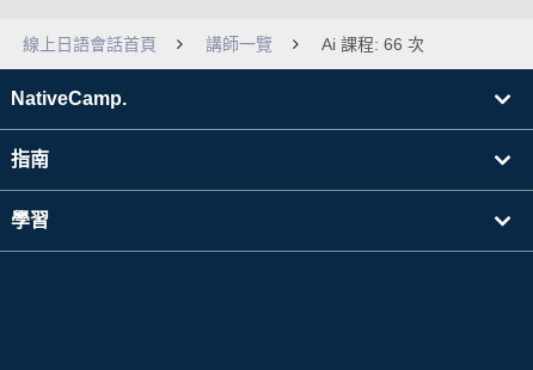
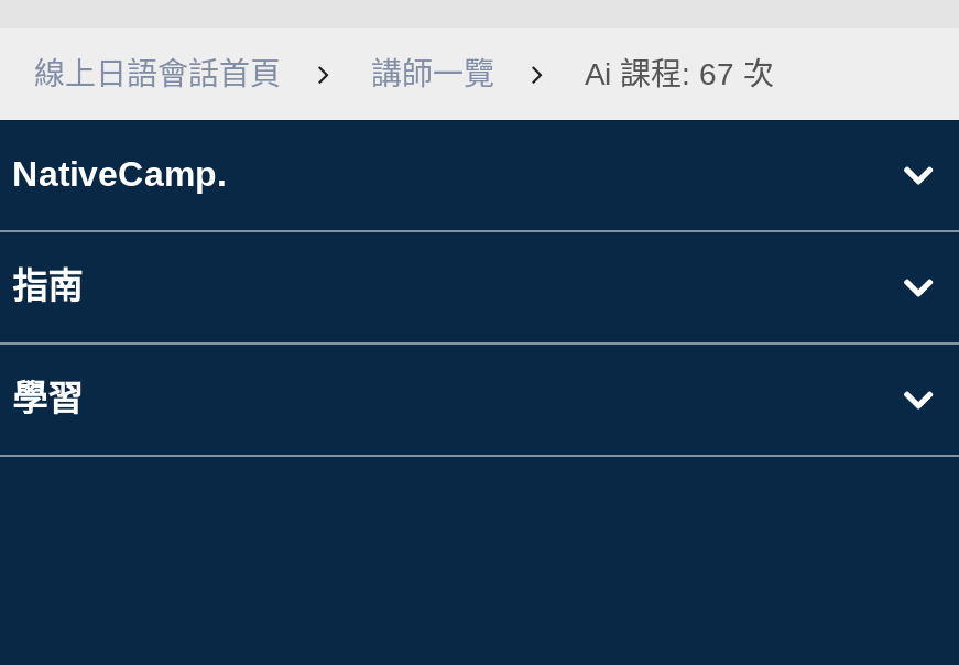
[321,35,424,54] Ai 課程: 66 次 -> [585,56,774,91] Ai 課程: 67 次

